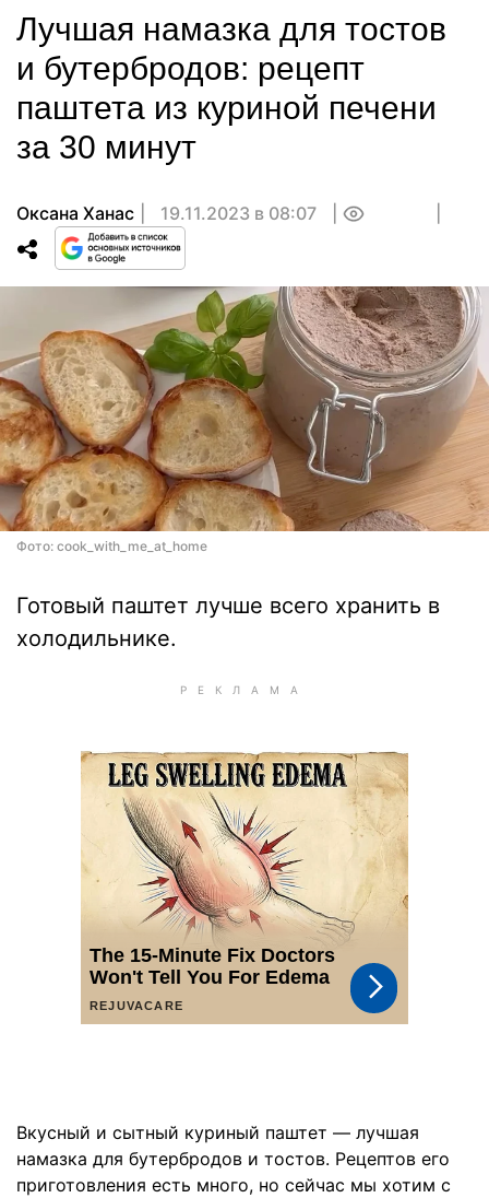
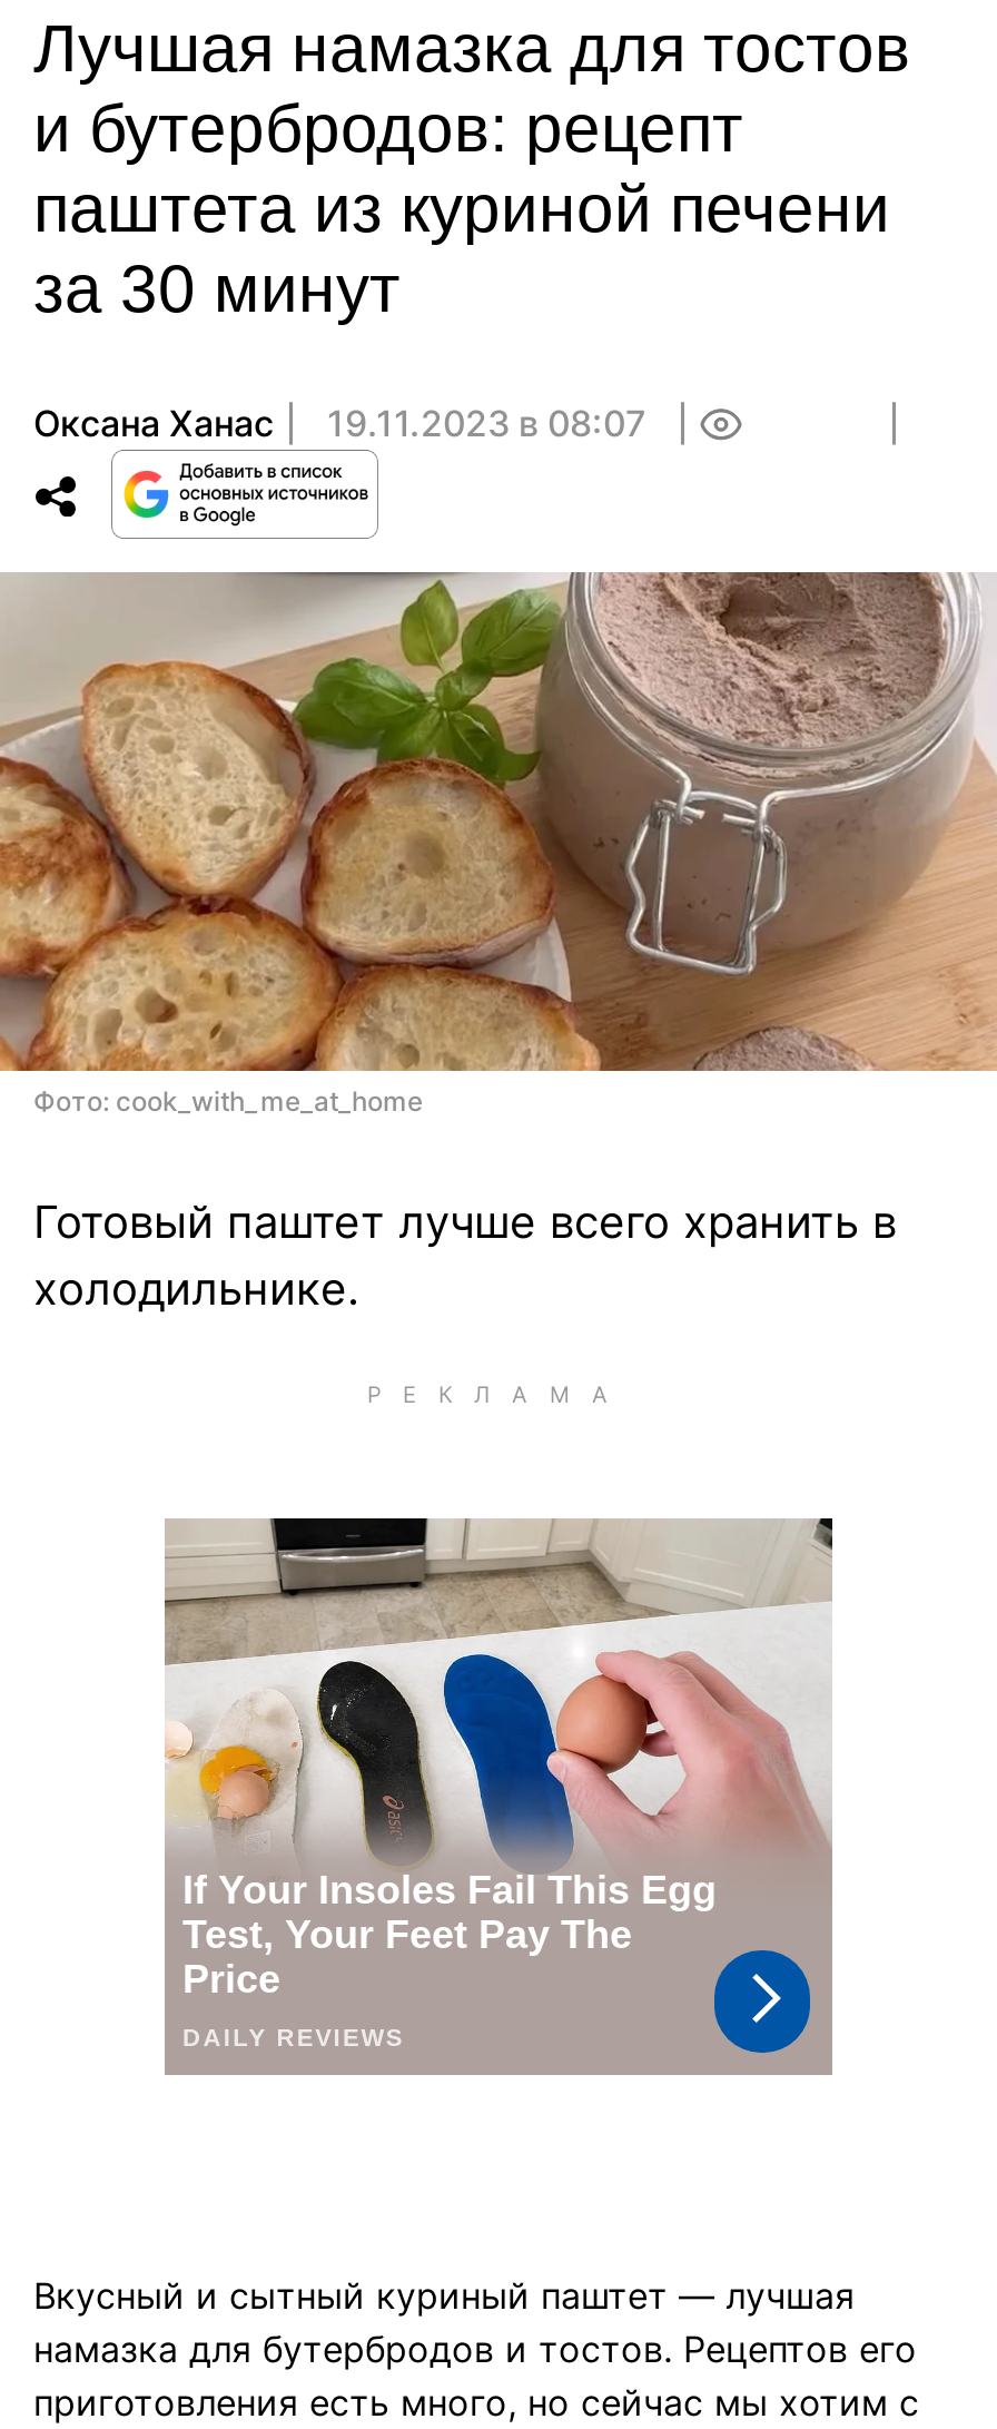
[81,751,409,1022] [image] -> [162,1516,835,2073] [image]

